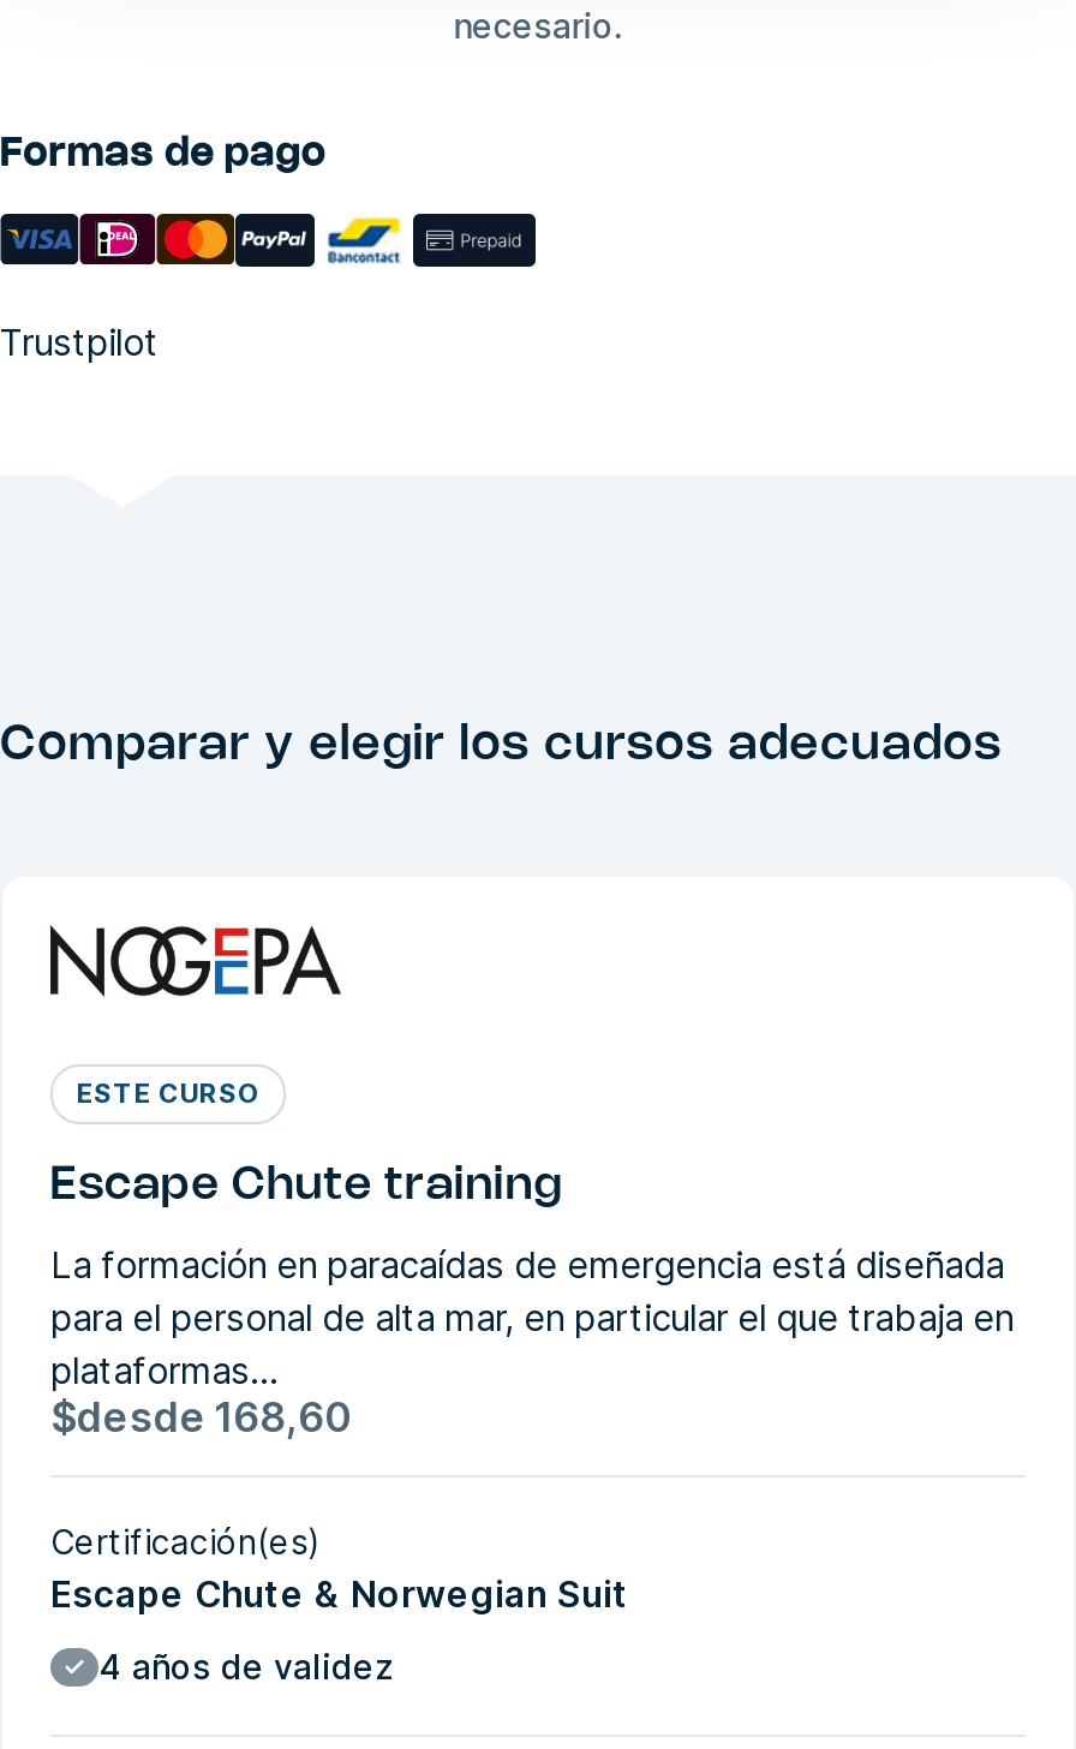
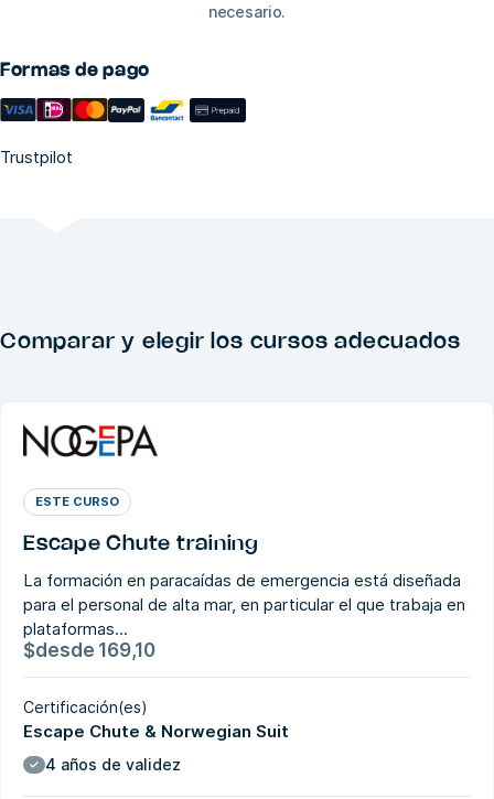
[50,1394,351,1442] $desde 168,60 -> [23,639,155,661] $desde 169,10

